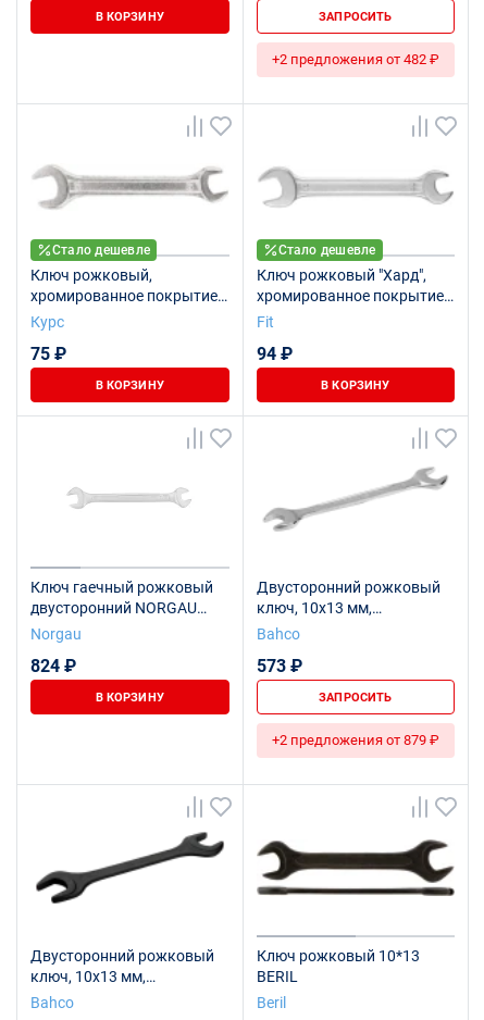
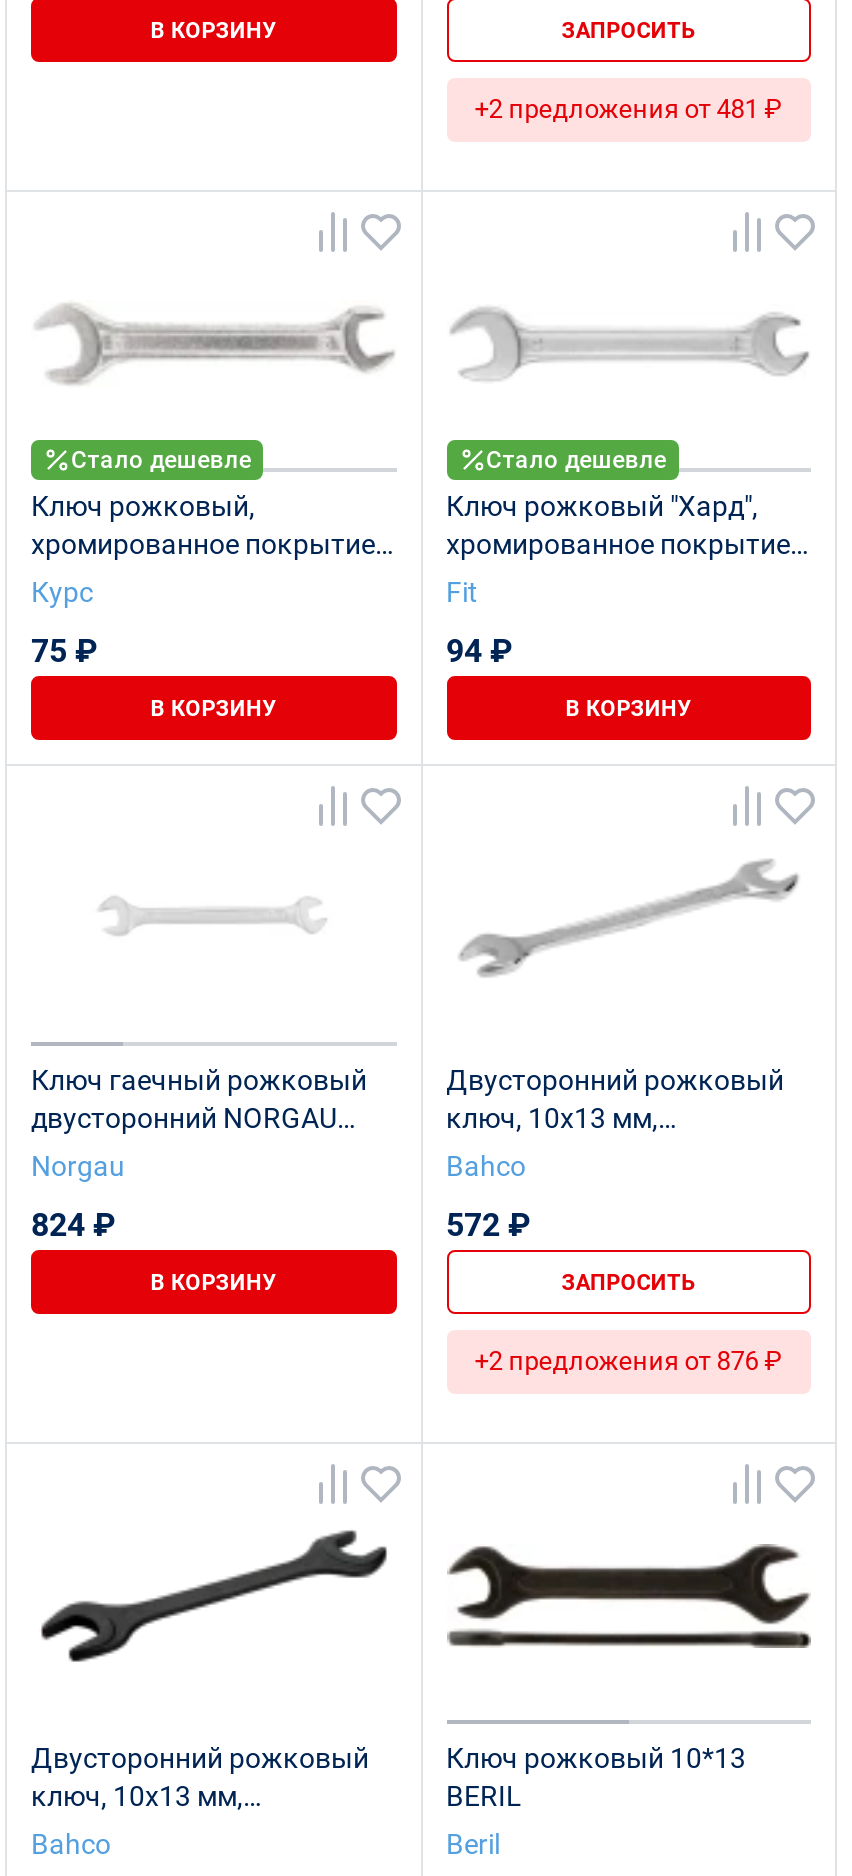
[272,51,439,67] +2 предложения от 482 ₽ -> [475,94,783,124] +2 предложения от 481 ₽
[256,656,302,676] 573 ₽ -> [446,1206,530,1244] 572 ₽
[272,732,439,748] +2 предложения от 879 ₽ -> [475,1346,783,1376] +2 предложения от 876 ₽

